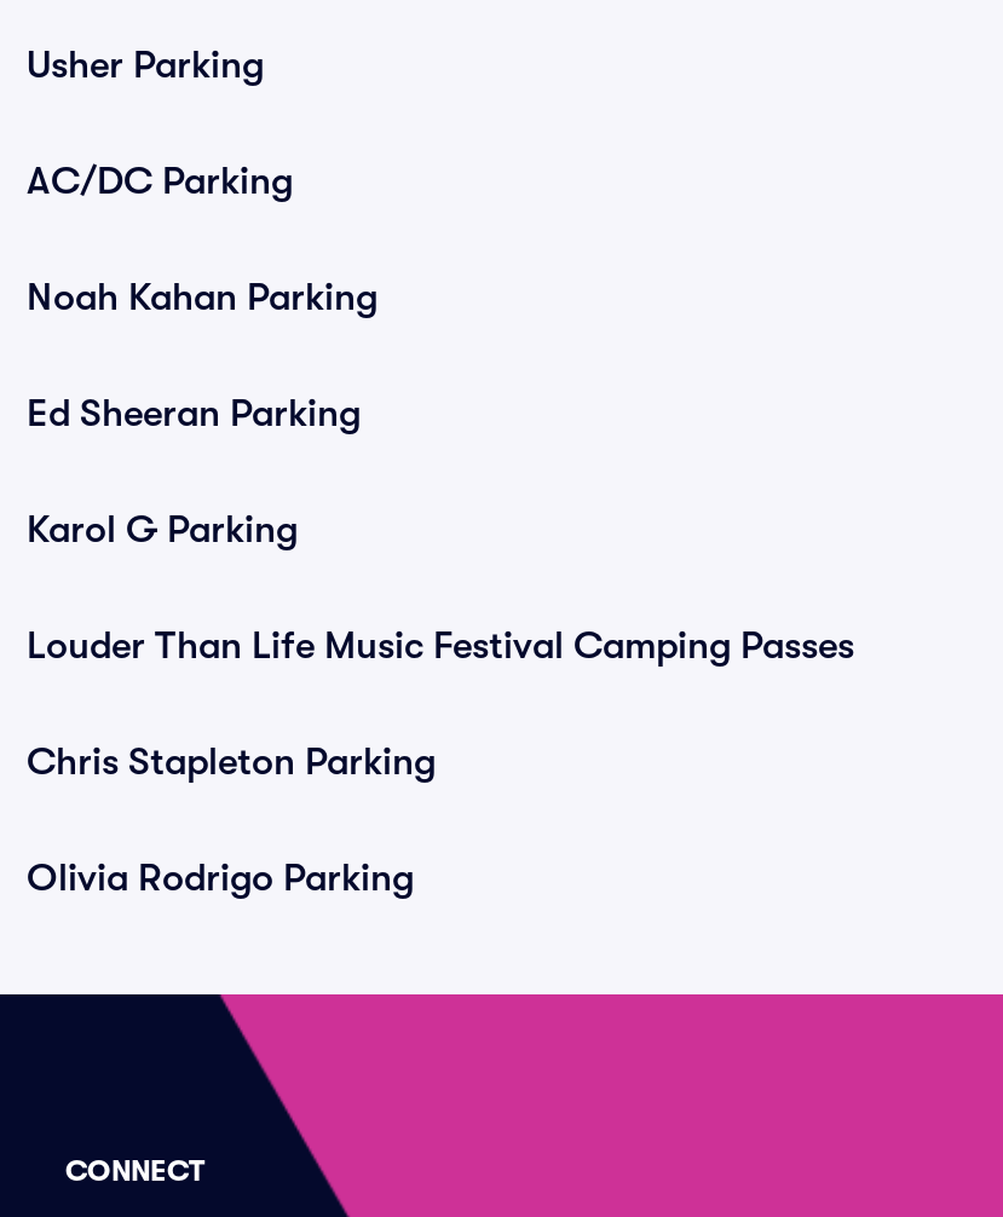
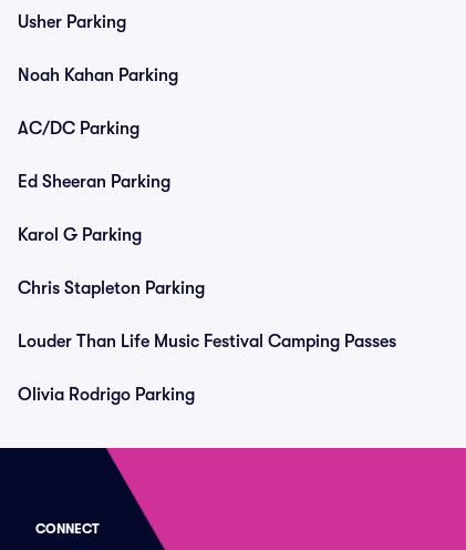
moved [27,160,293,203] -> [18,119,139,139]: AC/DC Parking
moved [27,276,377,319] -> [18,65,178,85]: Noah Kahan Parking
moved [27,624,854,668] -> [18,332,396,352]: Louder Than Life Music Festival Camping Passes
moved [27,740,436,784] -> [18,278,205,298]: Chris Stapleton Parking

